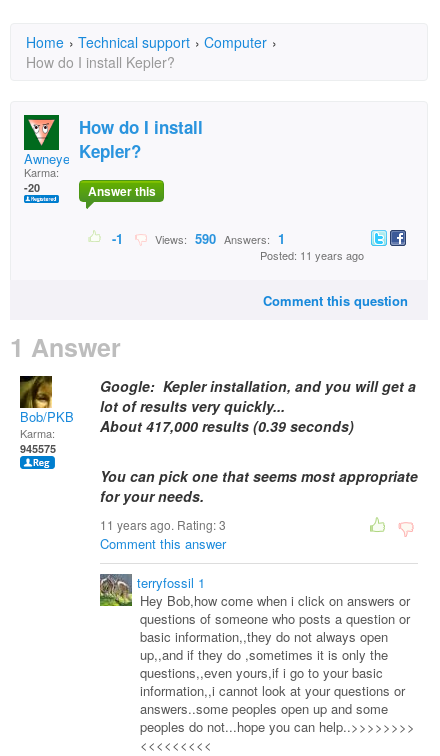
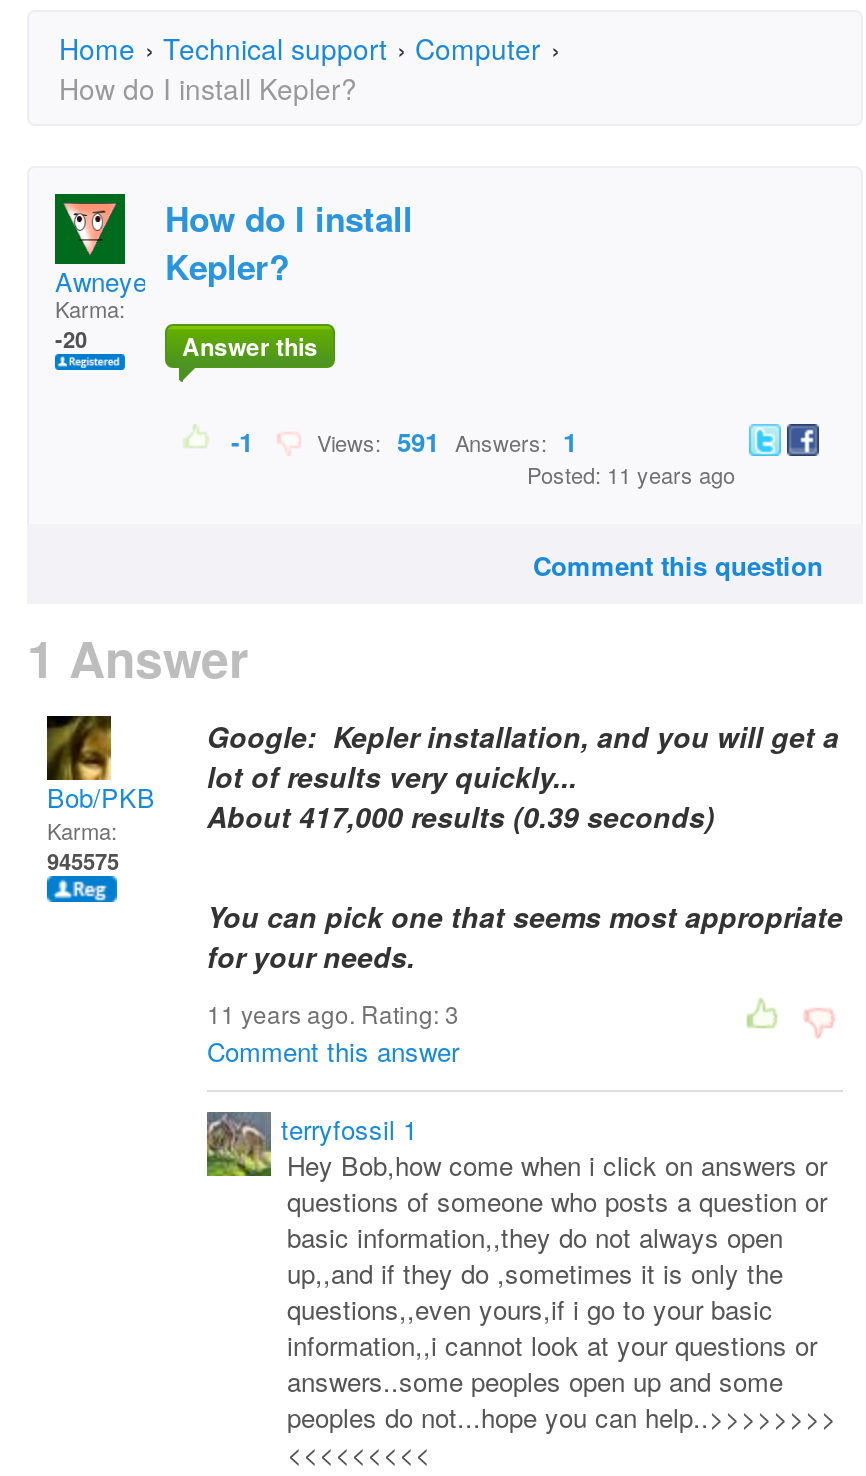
[149,229,285,248] Views: 590 Answers: 1 -> [305,422,577,460] Views: 591 Answers: 1

